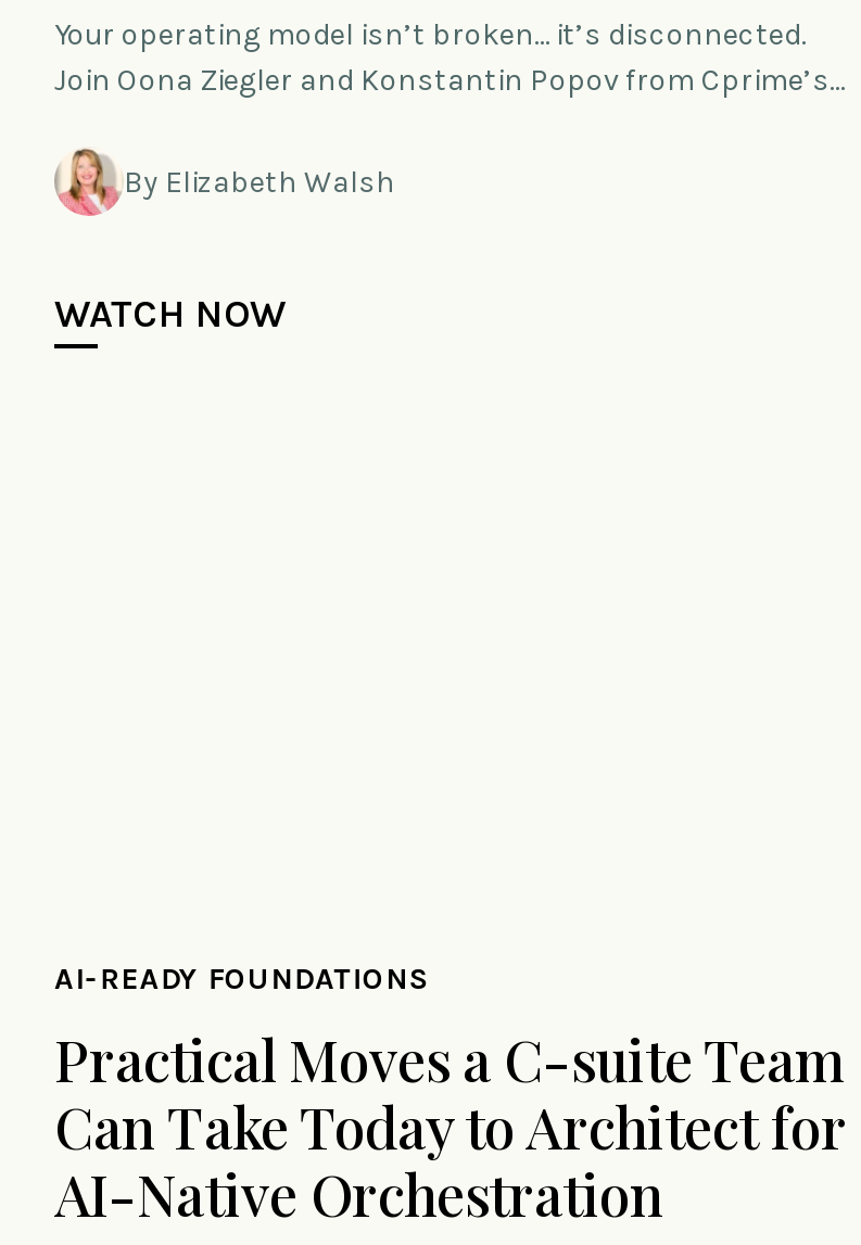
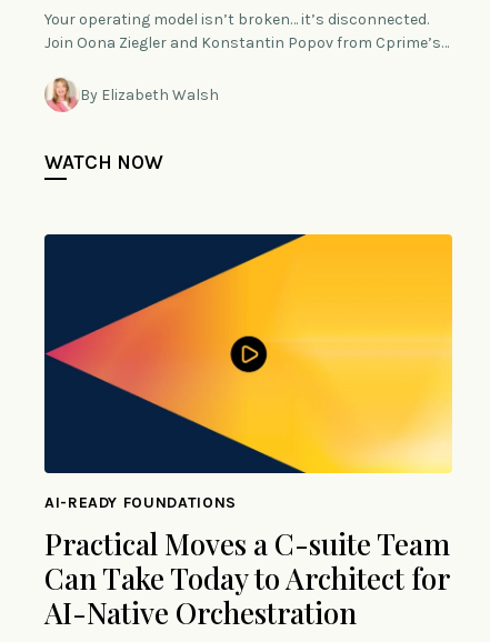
none -> [43,233,453,474] [image]

